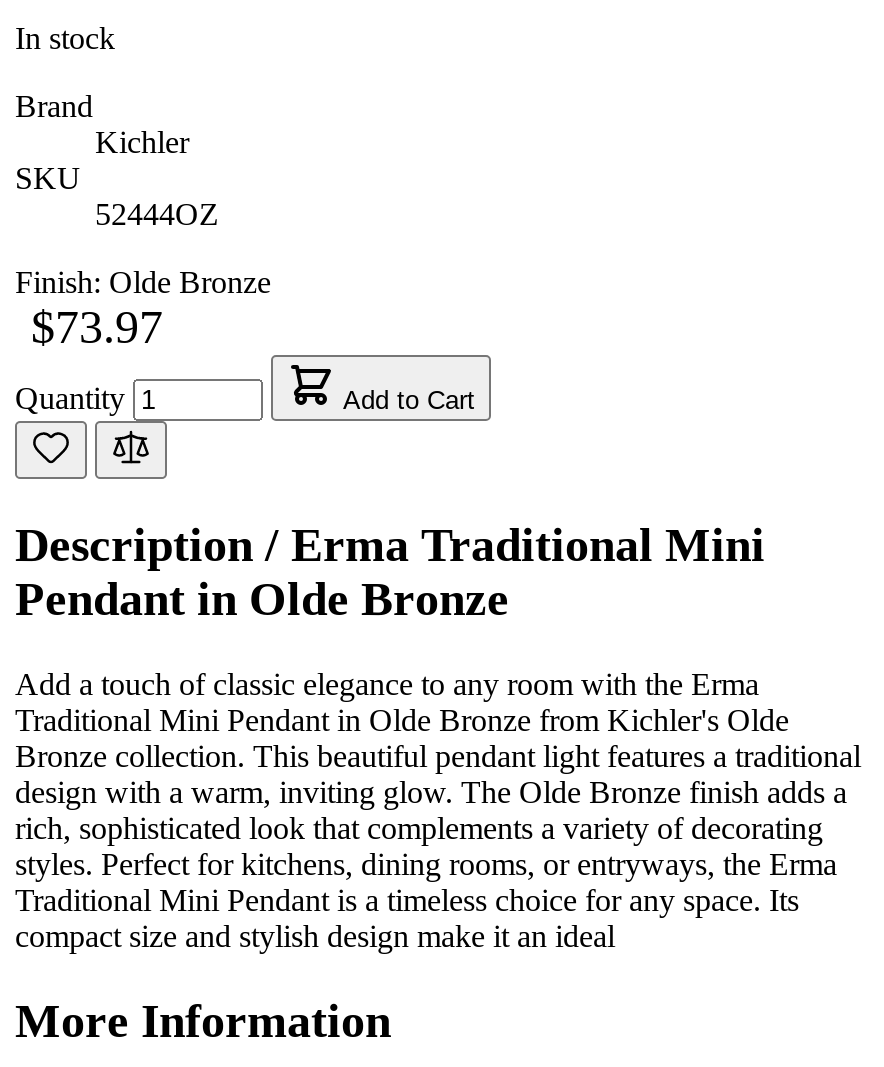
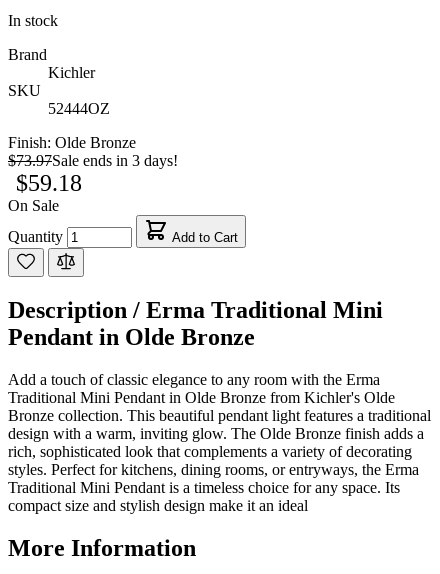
[31,301,163,353] $73.97 -> [8,152,178,214] $73.97Sale ends in 3 days! | $59.18 | On Sale

